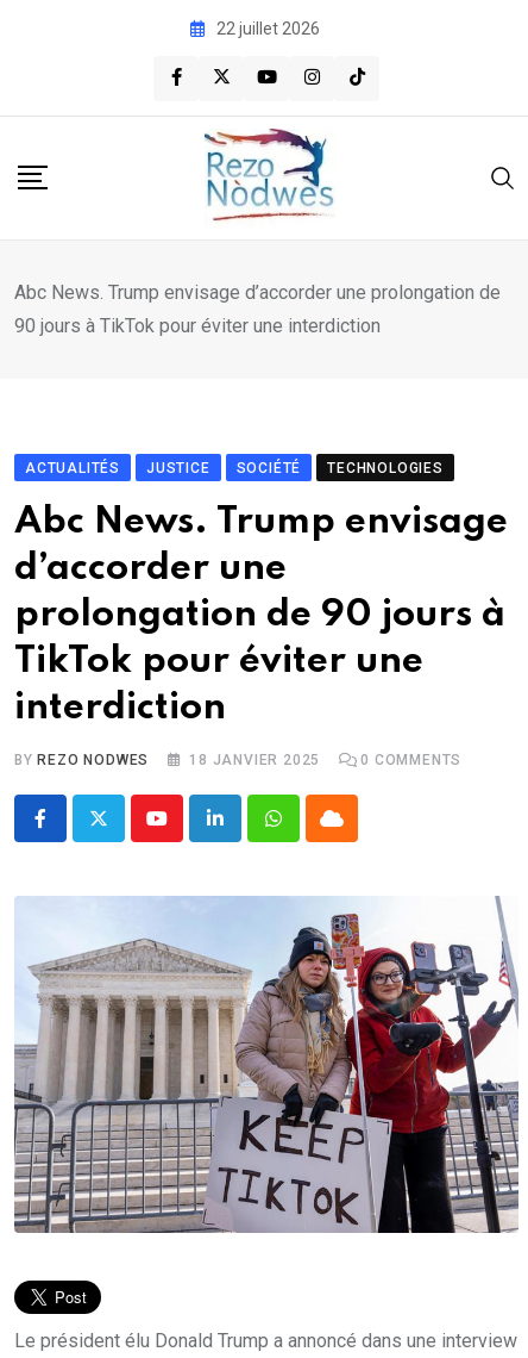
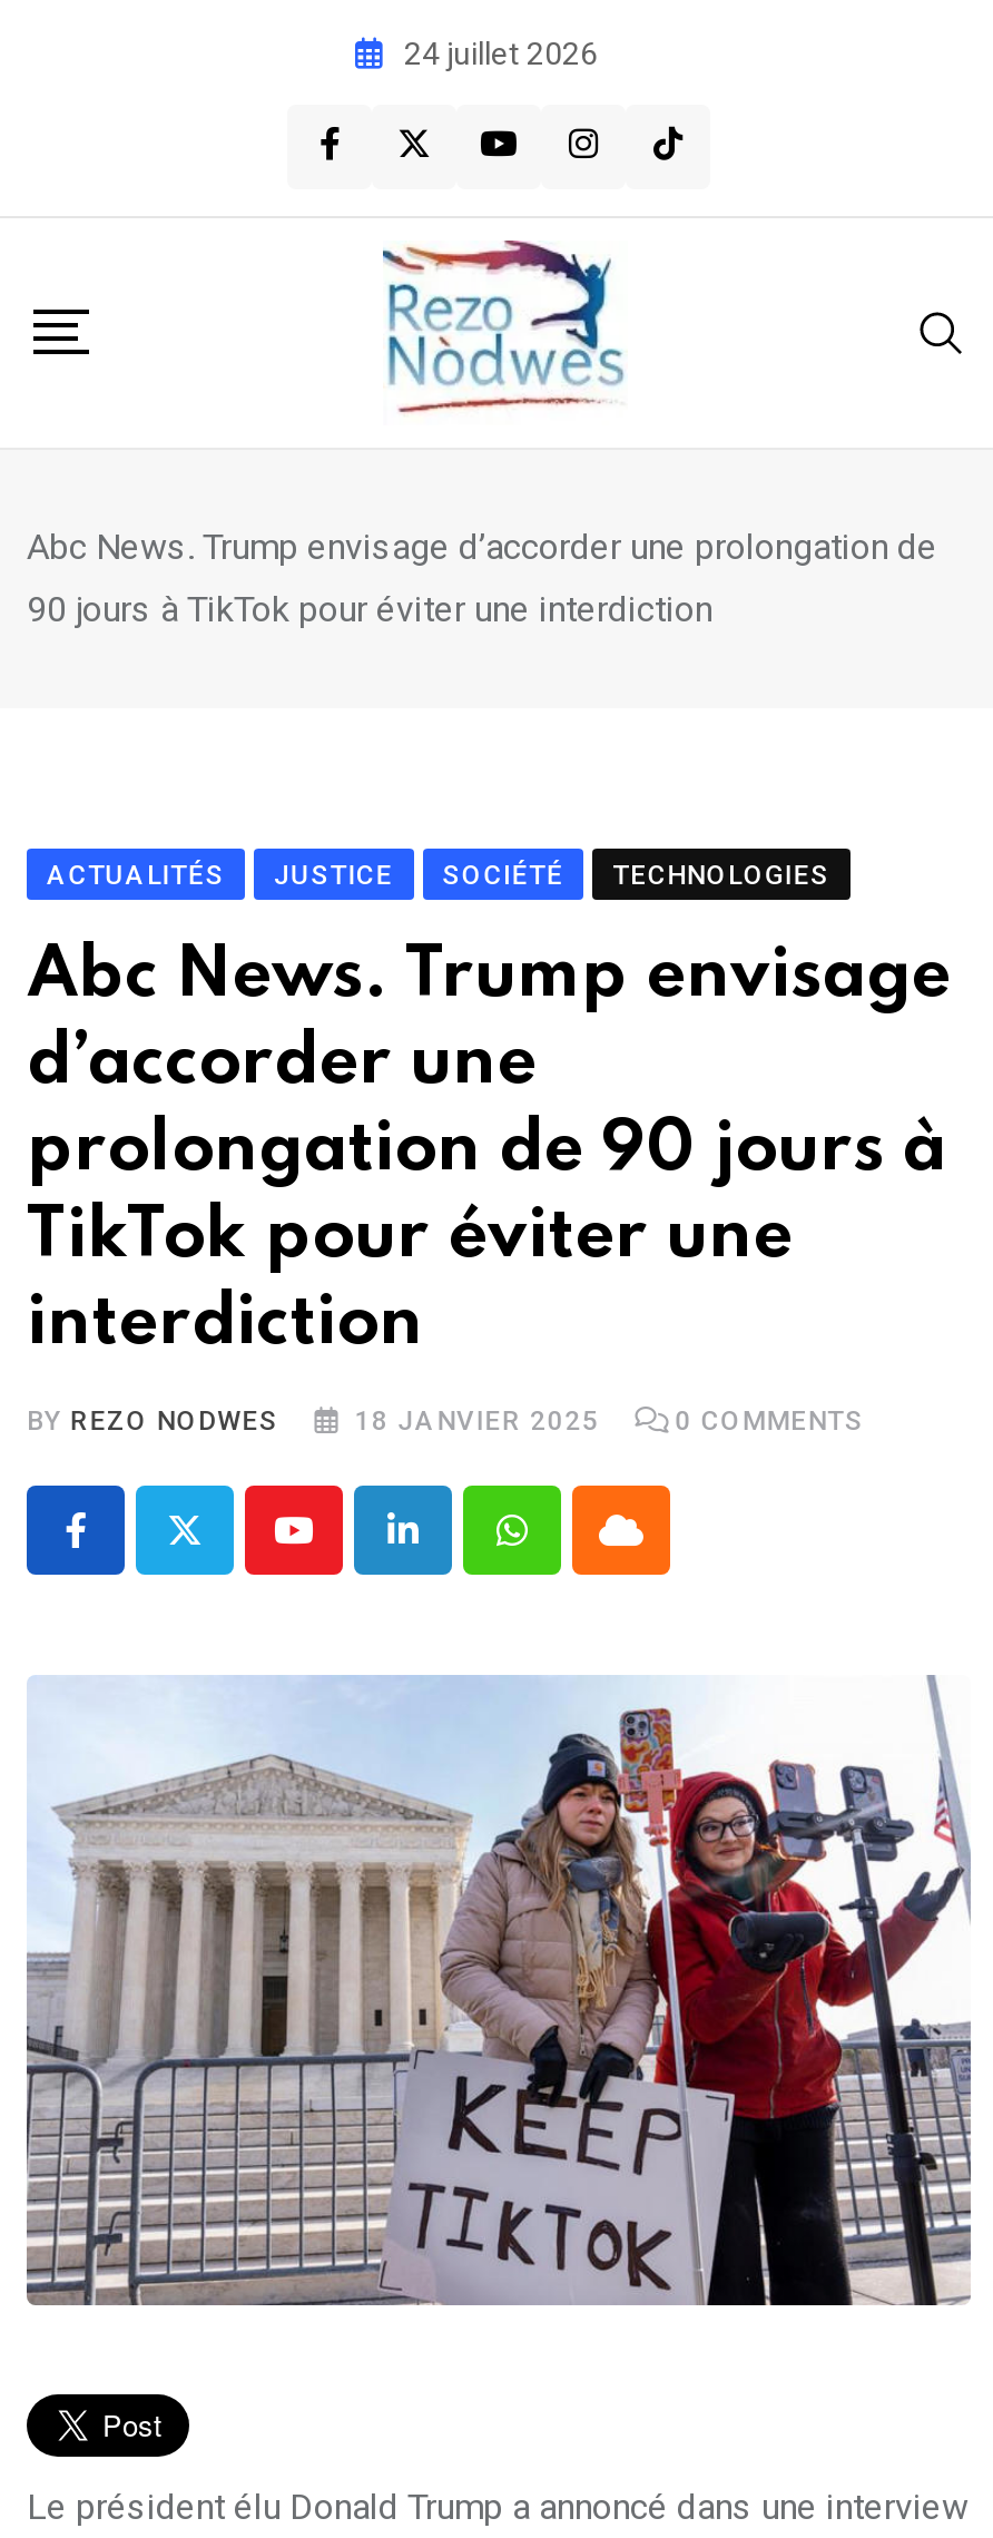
[216,18,319,38] 22 juillet 2026 -> [404,35,598,70] 24 juillet 2026

